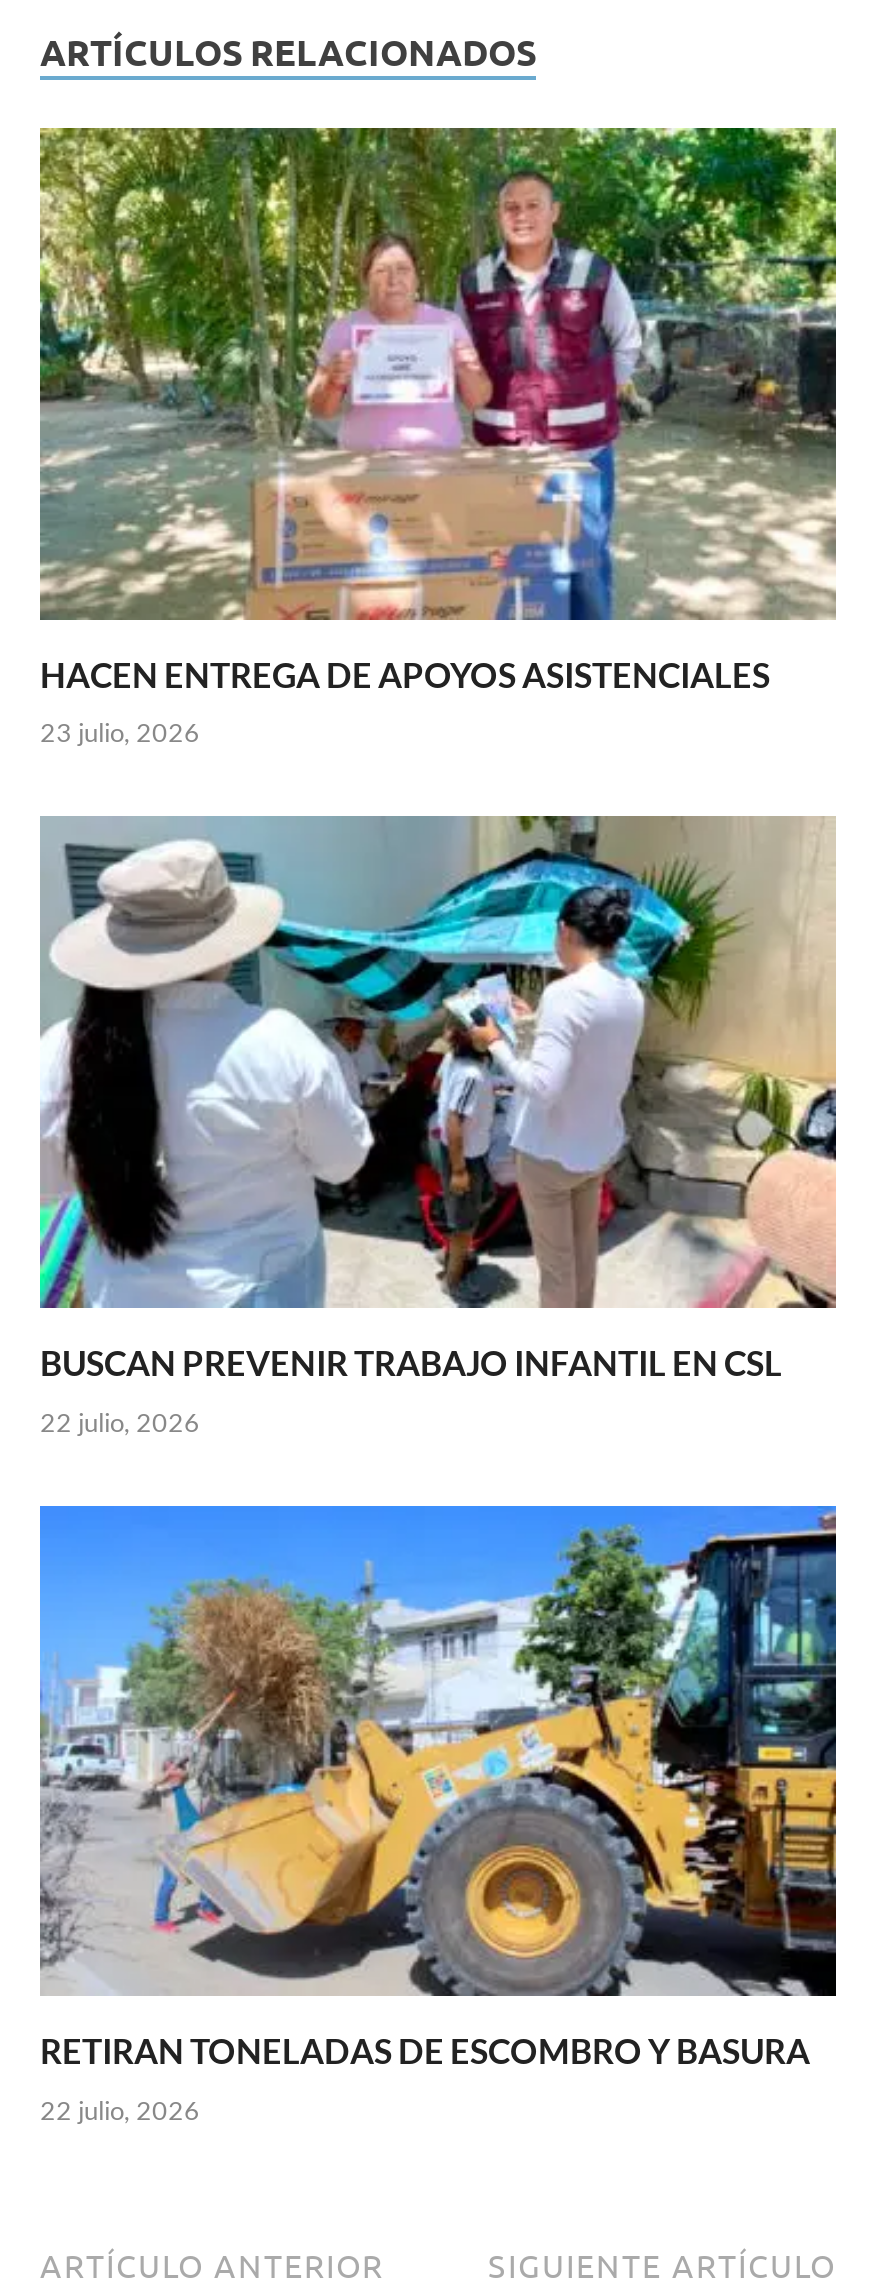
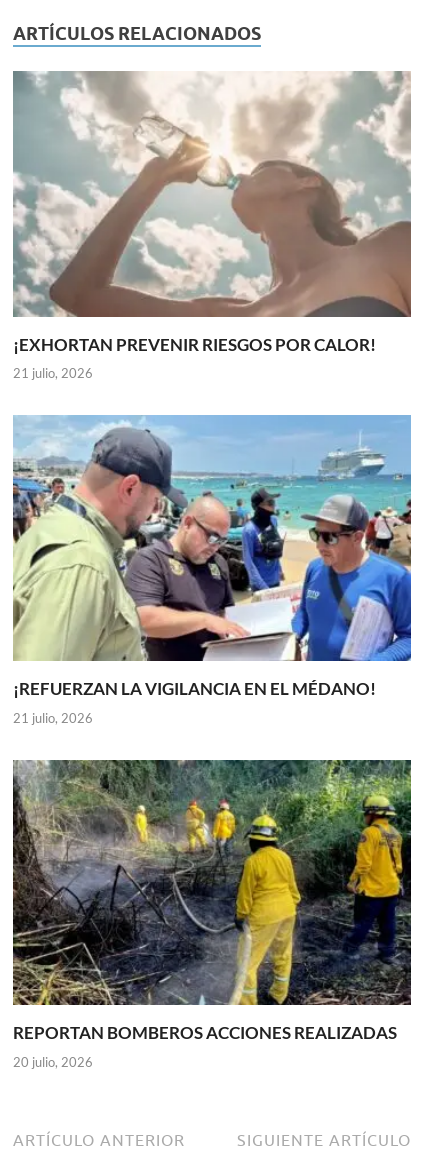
[38,126,838,695] [image] | HACEN ENTREGA DE APOYOS ASISTENCIALES -> [12,71,412,355] [image] | ¡EXHORTAN PREVENIR RIESGOS POR CALOR!
[40,716,200,748] 23 julio, 2026 -> [13,365,93,381] 21 julio, 2026
[38,814,838,1384] [image] | BUSCAN PREVENIR TRABAJO INFANTIL EN CSL -> [12,414,412,699] [image] | ¡REFUERZAN LA VIGILANCIA EN EL MÉDANO!
[40,1405,200,1437] 22 julio, 2026 -> [13,709,93,725] 21 julio, 2026
[38,1504,838,2073] [image] | RETIRAN TONELADAS DE ESCOMBRO Y BASURA -> [12,759,412,1043] [image] | REPORTAN BOMBEROS ACCIONES REALIZADAS
[40,2094,200,2126] 22 julio, 2026 -> [13,1054,93,1070] 20 julio, 2026

